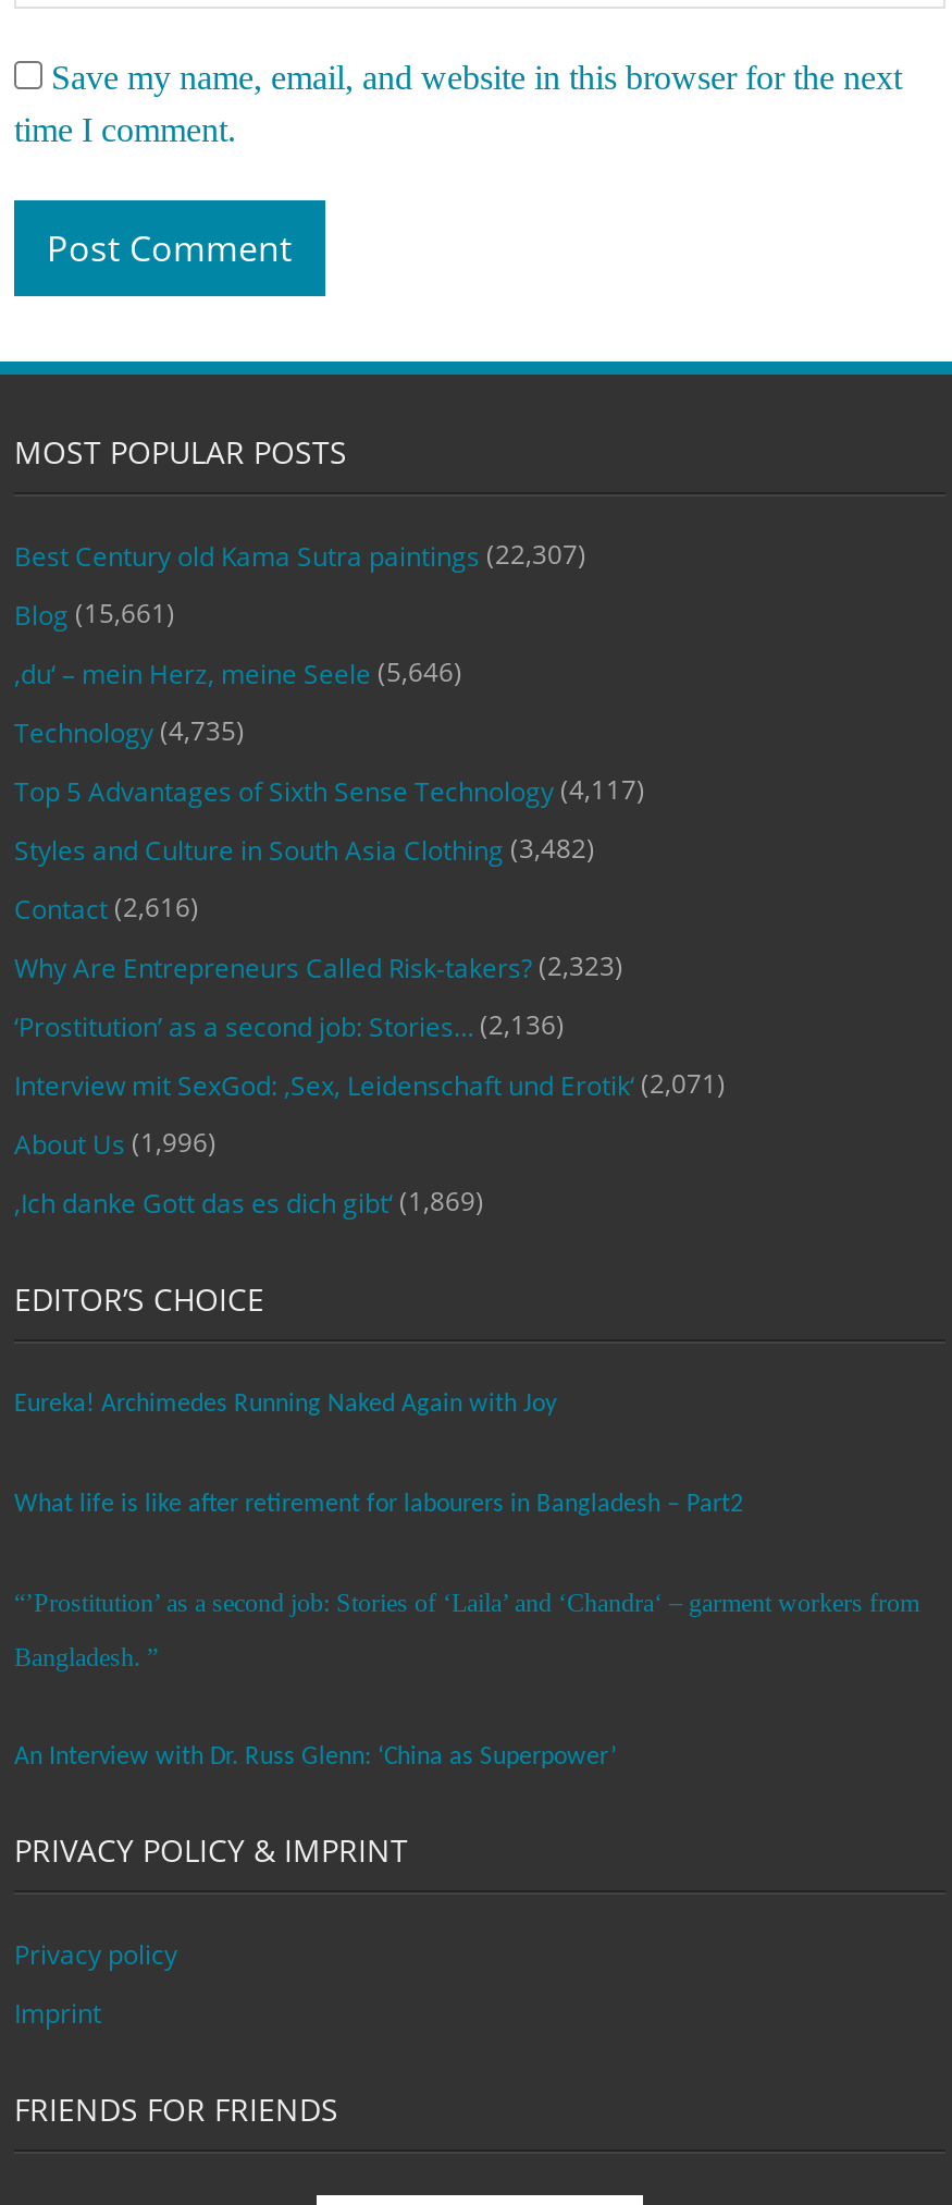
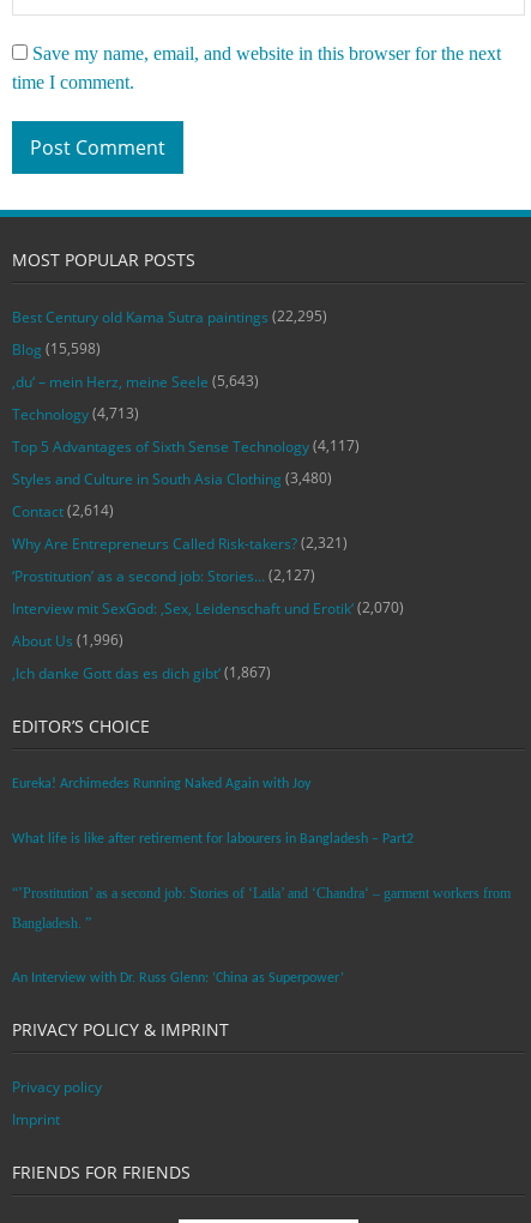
[14,536,586,575] Best Century old Kama Sutra paintings (22,307) -> [12,306,327,327] Best Century old Kama Sutra paintings (22,295)
[14,595,175,634] Blog (15,661) -> [12,338,101,360] Blog (15,598)
[14,653,462,693] ‚du‘ – mein Herz, meine Seele (5,646) -> [12,370,259,392] ‚du‘ – mein Herz, meine Seele (5,643)
[14,712,245,751] Technology (4,735) -> [12,403,139,424] Technology (4,713)
[14,830,595,869] Styles and Culture in South Asia Clothing (3,482) -> [12,468,332,489] Styles and Culture in South Asia Clothing (3,480)
[14,889,199,928] Contact (2,616) -> [12,500,114,522] Contact (2,614)
[14,947,623,987] Why Are Entrepreneurs Called Risk-takers? (2,323) -> [12,532,348,554] Why Are Entrepreneurs Called Risk-takers? (2,321)
[14,1006,565,1045] ‘Prostitution’ as a second job: Stories… (2,136) -> [12,565,315,586] ‘Prostitution’ as a second job: Stories… (2,127)
[14,1065,726,1104] Interview mit SexGod: ‚Sex, Leidenschaft und Erotik‘ (2,071) -> [12,597,404,619] Interview mit SexGod: ‚Sex, Leidenschaft und Erotik‘ (2,070)
[14,1183,484,1222] ‚Ich danke Gott das es dich gibt‘ (1,869) -> [12,662,271,683] ‚Ich danke Gott das es dich gibt‘ (1,867)

